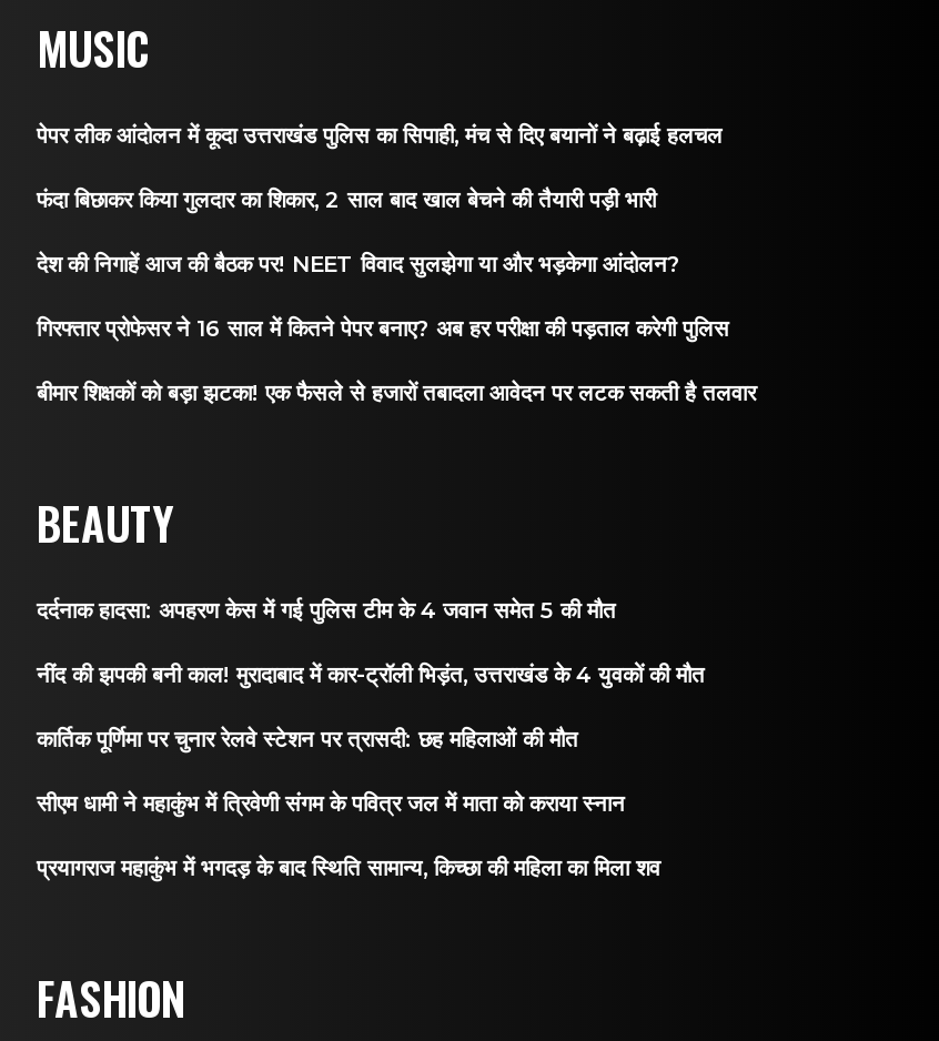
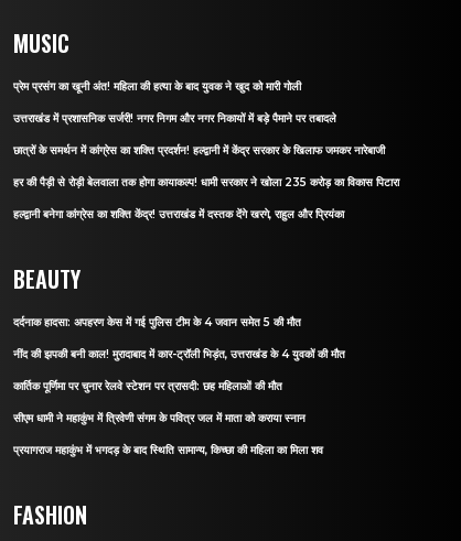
[37,121,723,150] पेपर लीक आंदोलन में कूदा उत्तराखंड पुलिस का सिपाही, मंच से दिए बयानों ने बढ़ाई हलचल -> [13,79,301,94] प्रेम प्रसंग का खूनी अंत! महिला की हत्या के बाद युवक ने खुद को मारी गोली
[37,185,656,214] फंदा बिछाकर किया गुलदार का शिकार, 2 साल बाद खाल बेचने की तैयारी पड़ी भारी -> [13,111,336,126] उत्तराखंड में प्रशासनिक सर्जरी! नगर निगम और नगर निकायों में बड़े पैमाने पर तबादले
[37,250,680,279] देश की निगाहें आज की बैठक पर! NEET विवाद सुलझेगा या और भड़केगा आंदोलन? -> [13,143,385,158] छात्रों के समर्थन में कांग्रेस का शक्ति प्रदर्शन! हल्द्वानी में केंद्र सरकार के खिलाफ जमकर नारेबाजी
[37,314,729,343] गिरफ्तार प्रोफेसर ने 16 साल में कितने पेपर बनाए? अब हर परीक्षा की पड़ताल करेगी पुलिस -> [13,175,399,190] हर की पैड़ी से रोड़ी बेलवाला तक होगा कायाकल्प! धामी सरकार ने खोला 235 करोड़ का विकास पिटारा
[37,378,756,407] बीमार शिक्षकों को बड़ा झटका! एक फैसले से हजारों तबादला आवेदन पर लटक सकती है तलवार -> [13,207,344,221] हल्द्वानी बनेगा कांग्रेस का शक्ति केंद्र! उत्तराखंड में दस्तक देंगे खरगे, राहुल और प्रियंका

